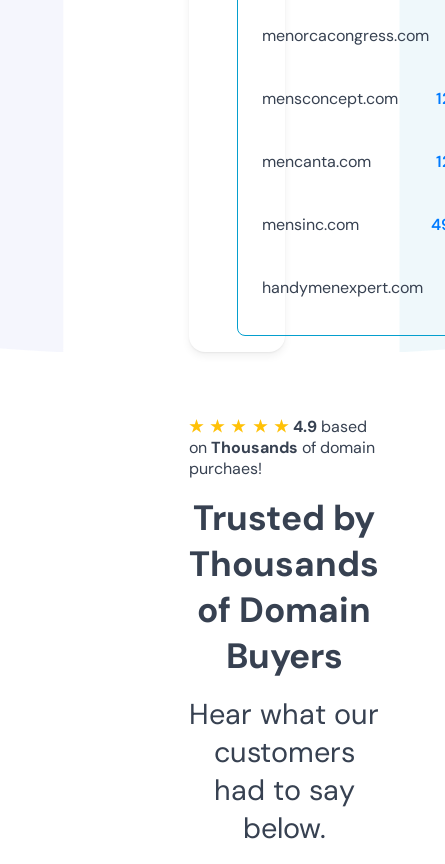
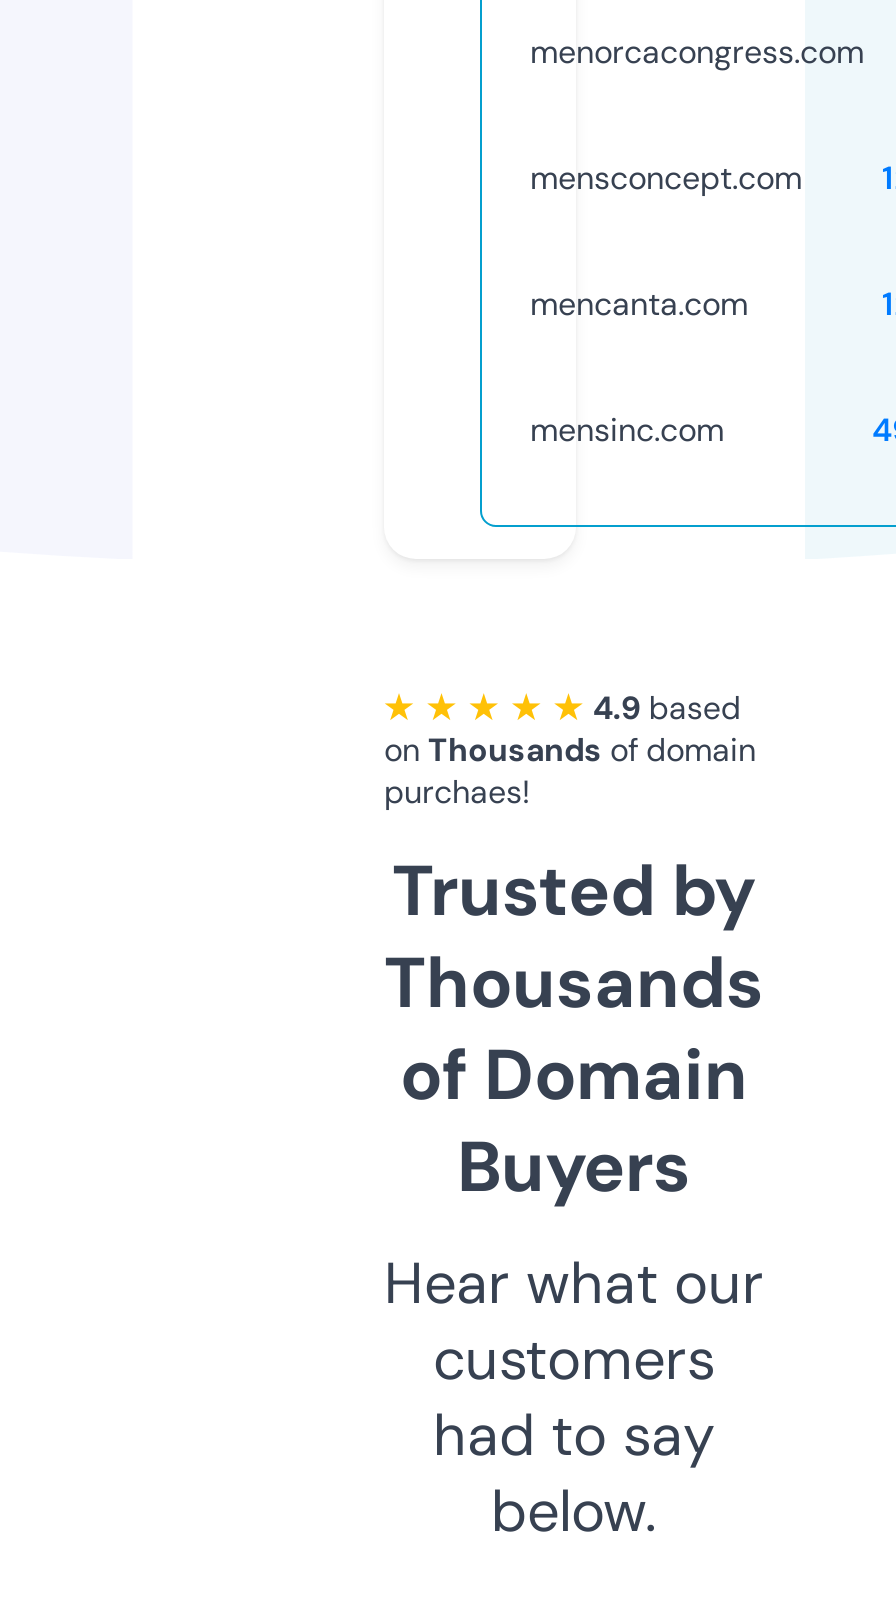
[262,277,423,298] handymenexpert.com -> none

